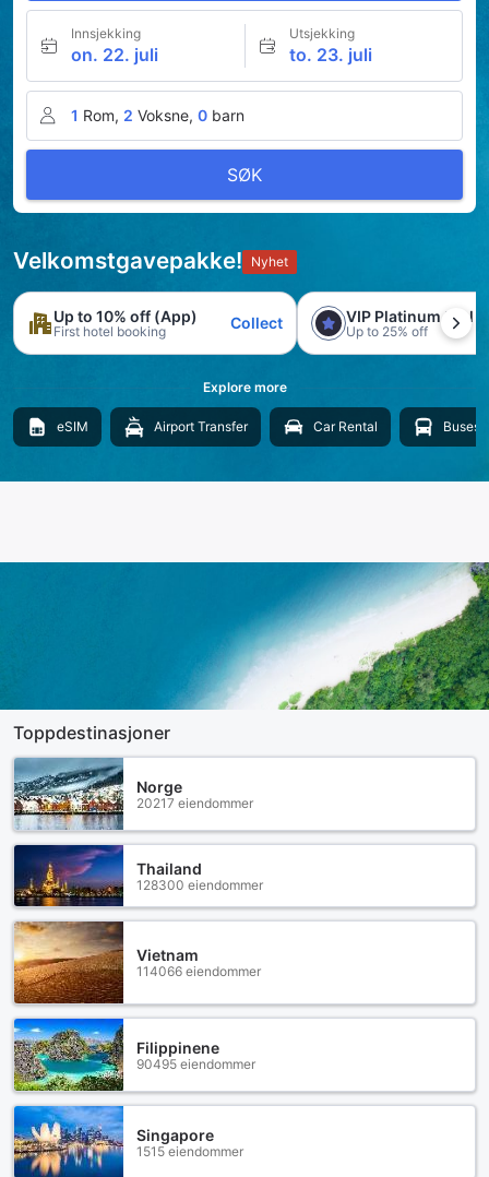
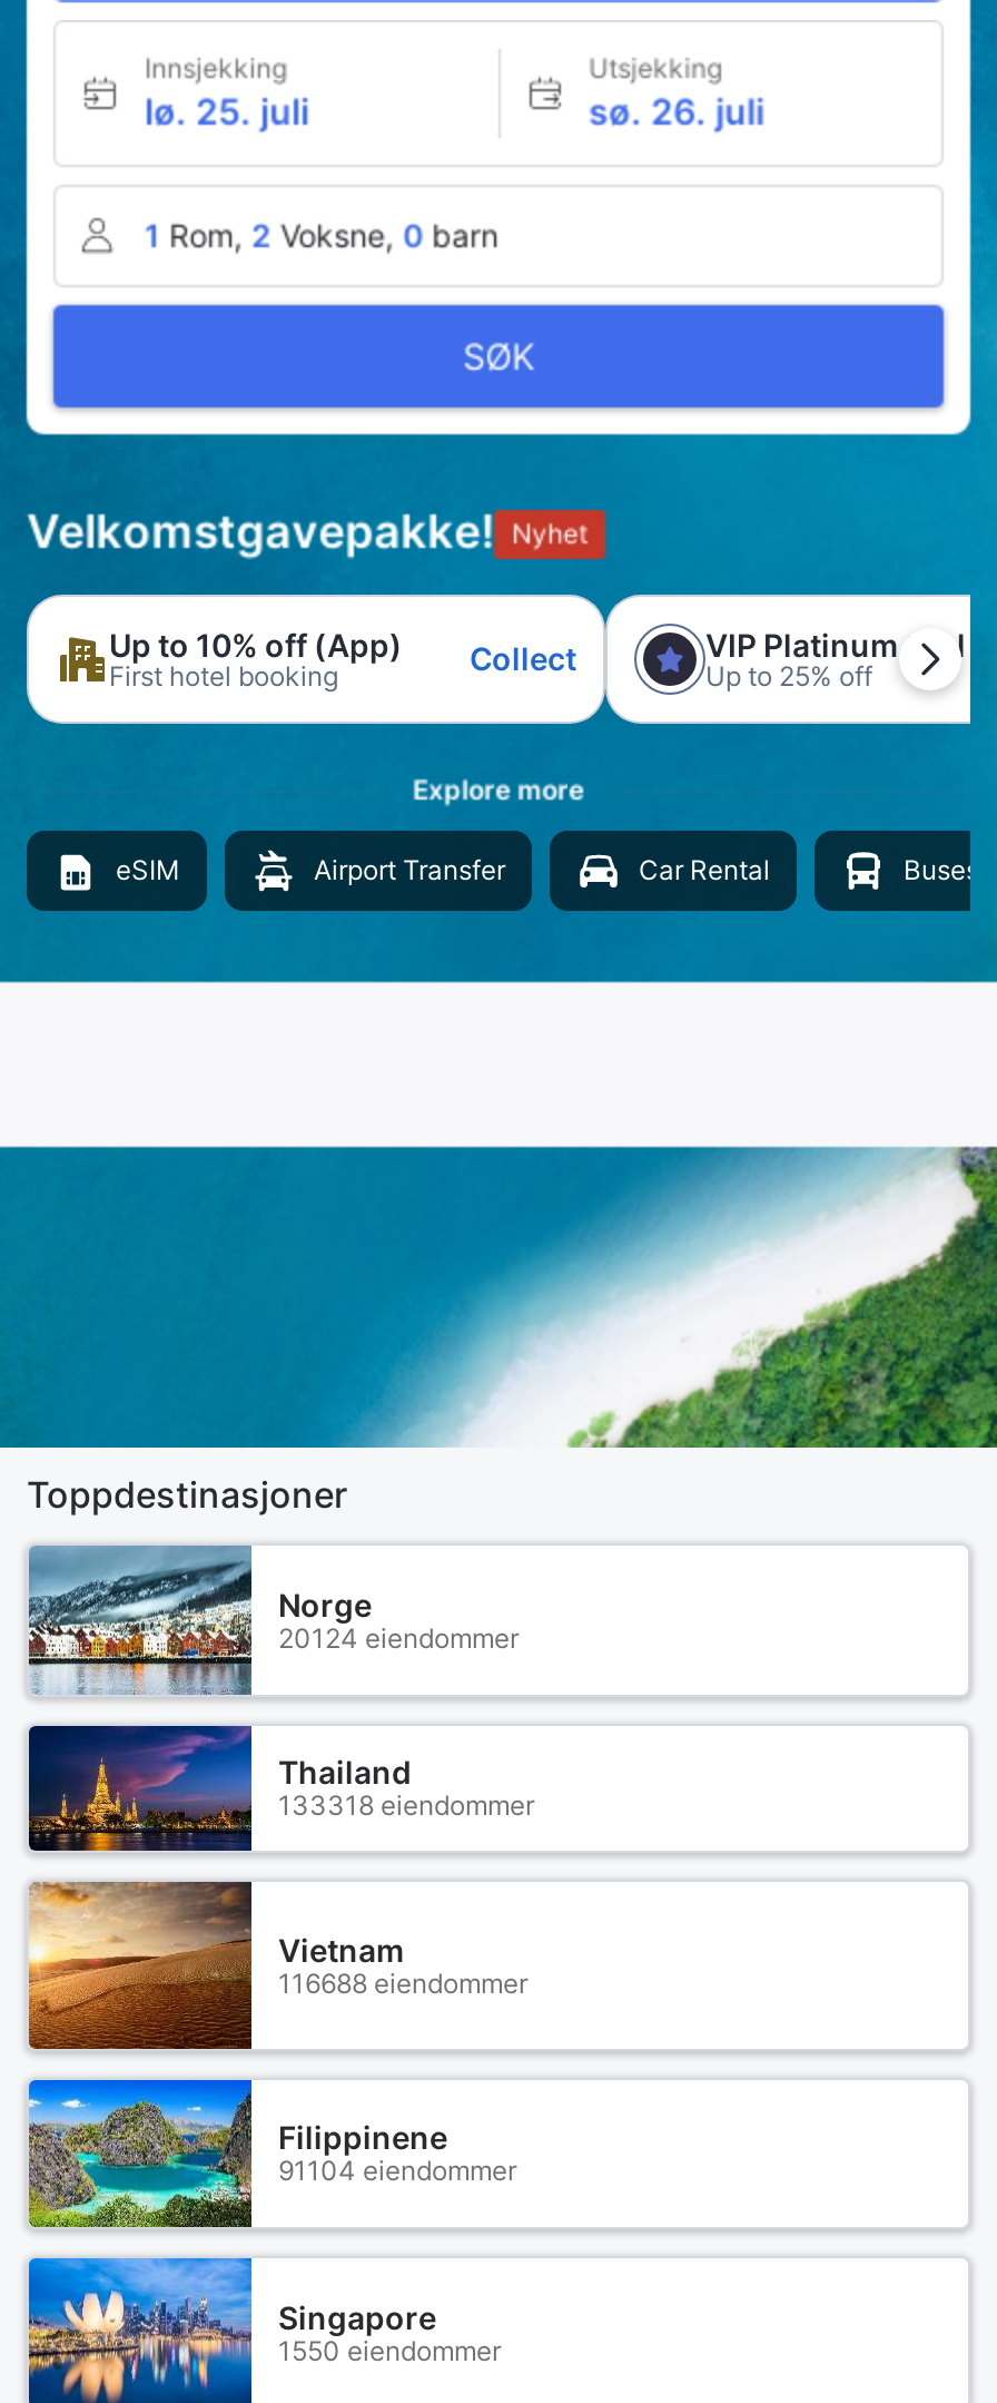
[71,44,158,66] on. 22. juli -> [145,89,309,134] lø. 25. juli
[289,44,372,66] to. 23. juli -> [589,89,764,134] sø. 26. juli
[136,794,253,811] 20217 eiendommer -> [278,1621,519,1654] 20124 eiendommer
[136,876,263,893] 128300 eiendommer -> [278,1788,534,1822] 133318 eiendommer
[136,963,261,979] 114066 eiendommer -> [278,1965,527,1999] 116688 eiendommer
[136,1055,255,1072] 90495 eiendommer -> [278,2154,516,2187] 91104 eiendommer
[136,1143,243,1159] 1515 eiendommer -> [278,2334,501,2367] 1550 eiendommer

